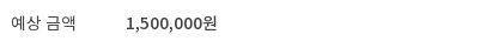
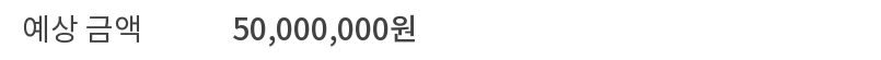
[126,13,218,34] 1,500,000원 -> [232,10,418,49] 50,000,000원

